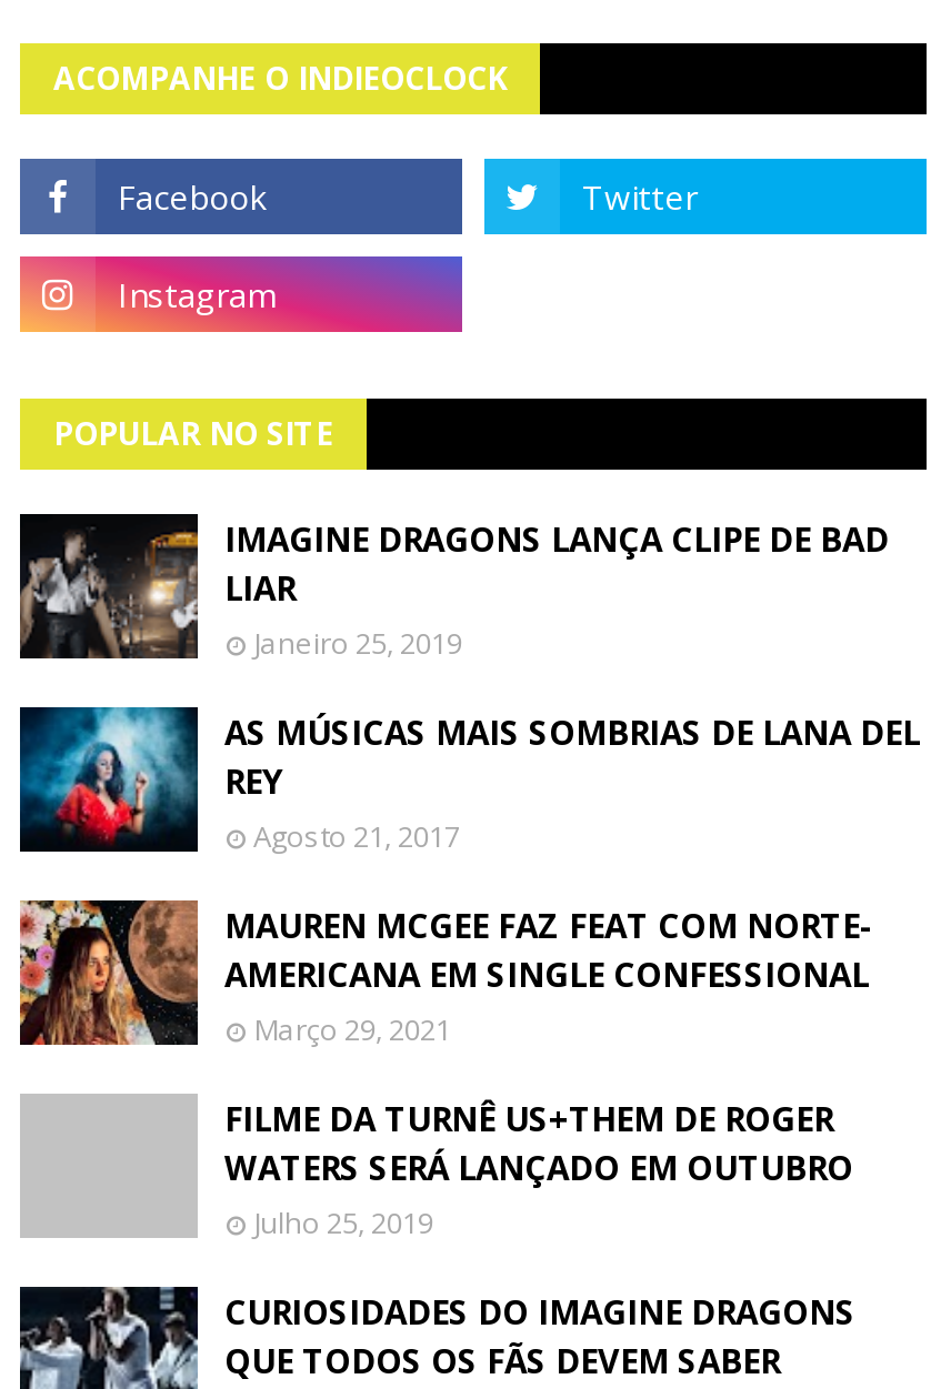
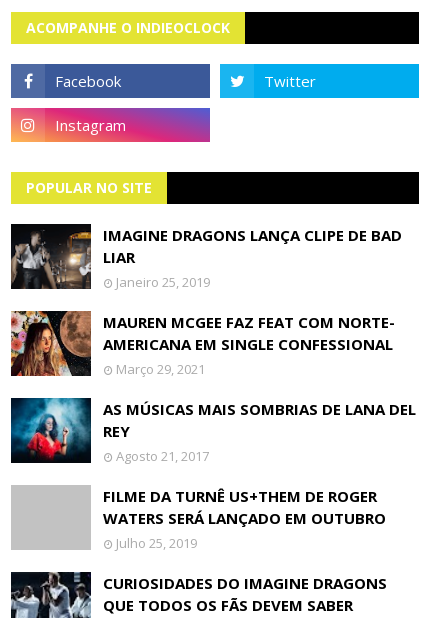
moved [18,705,920,856] -> [10,397,416,465]: [image] | AS MÚSICAS MAIS SOMBRIAS DE LANA DEL | REY | Agosto 21, 2017
moved [16,896,873,1049] -> [9,309,395,378]: [image] | MAUREN MCGEE FAZ FEAT COM NORTE- | AMERICANA EM SINGLE CONFESSIONAL | Março 29, 2021

